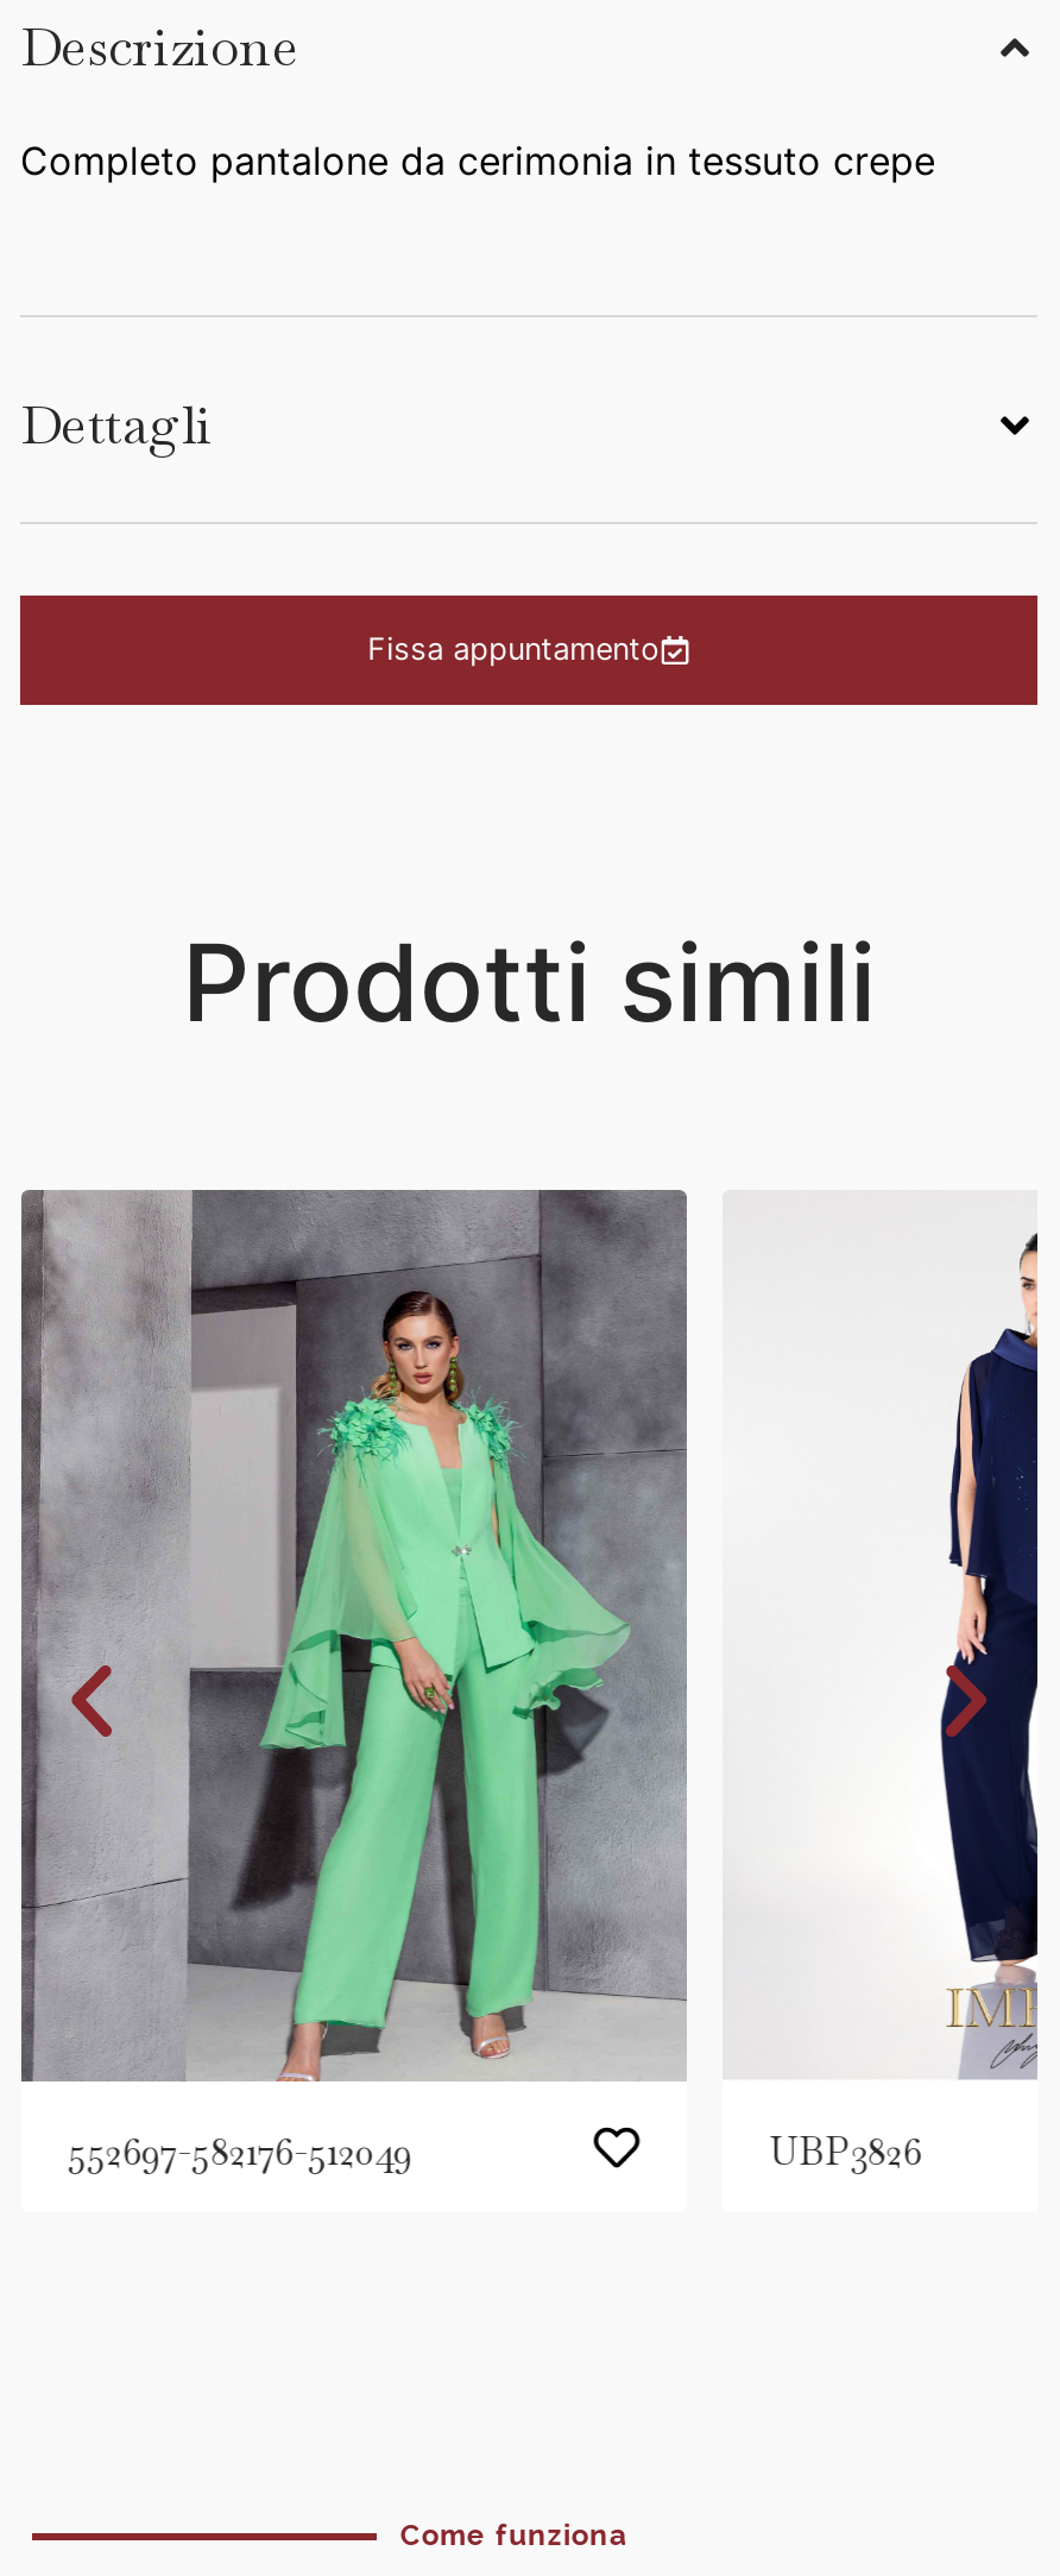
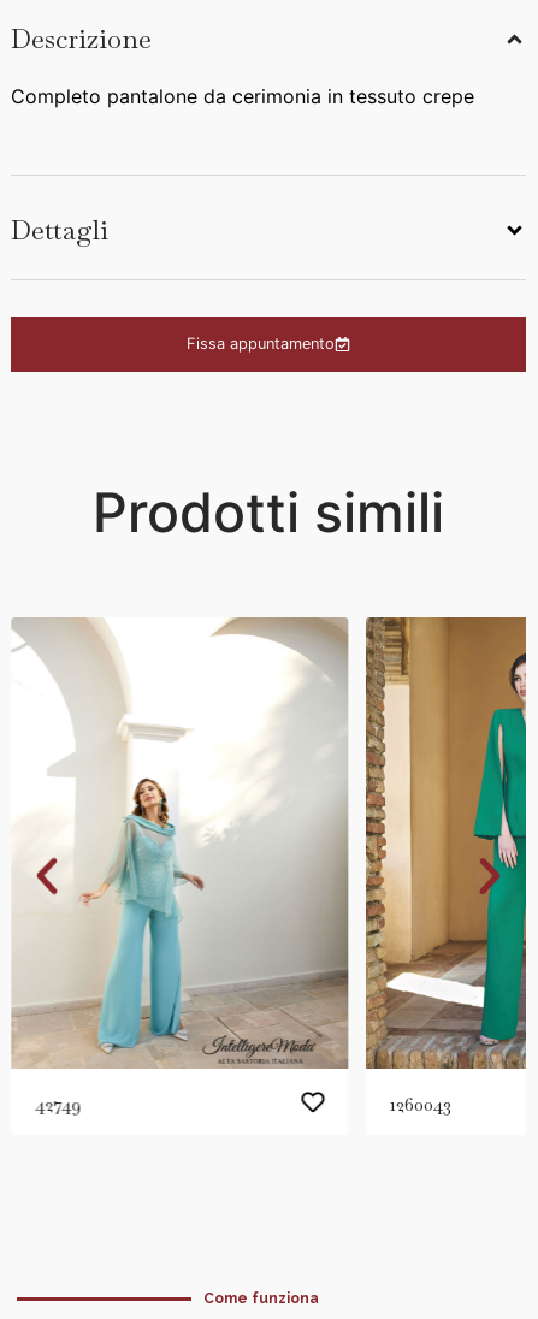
[18,1188,922,2178] [image] | 552697-582176-512049 | UBP3826 -> [11,616,452,1117] [image] | 42749 | 1260043
[721,1190,1040,2081] [image] -> [365,616,527,1070] [image]

